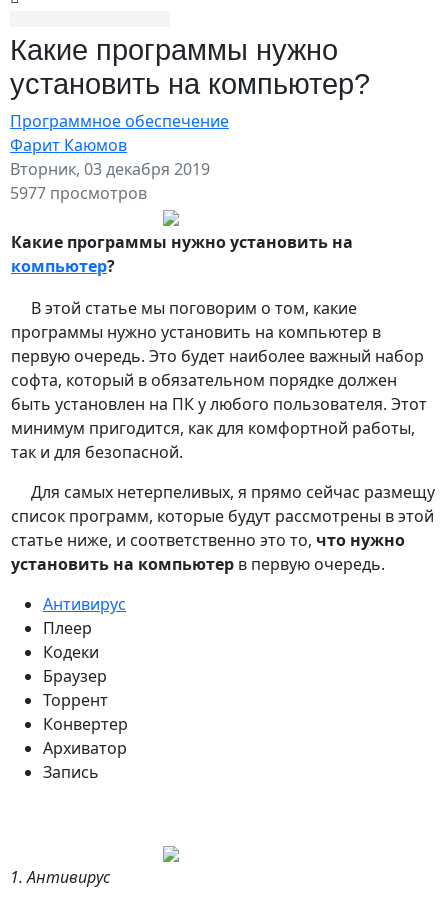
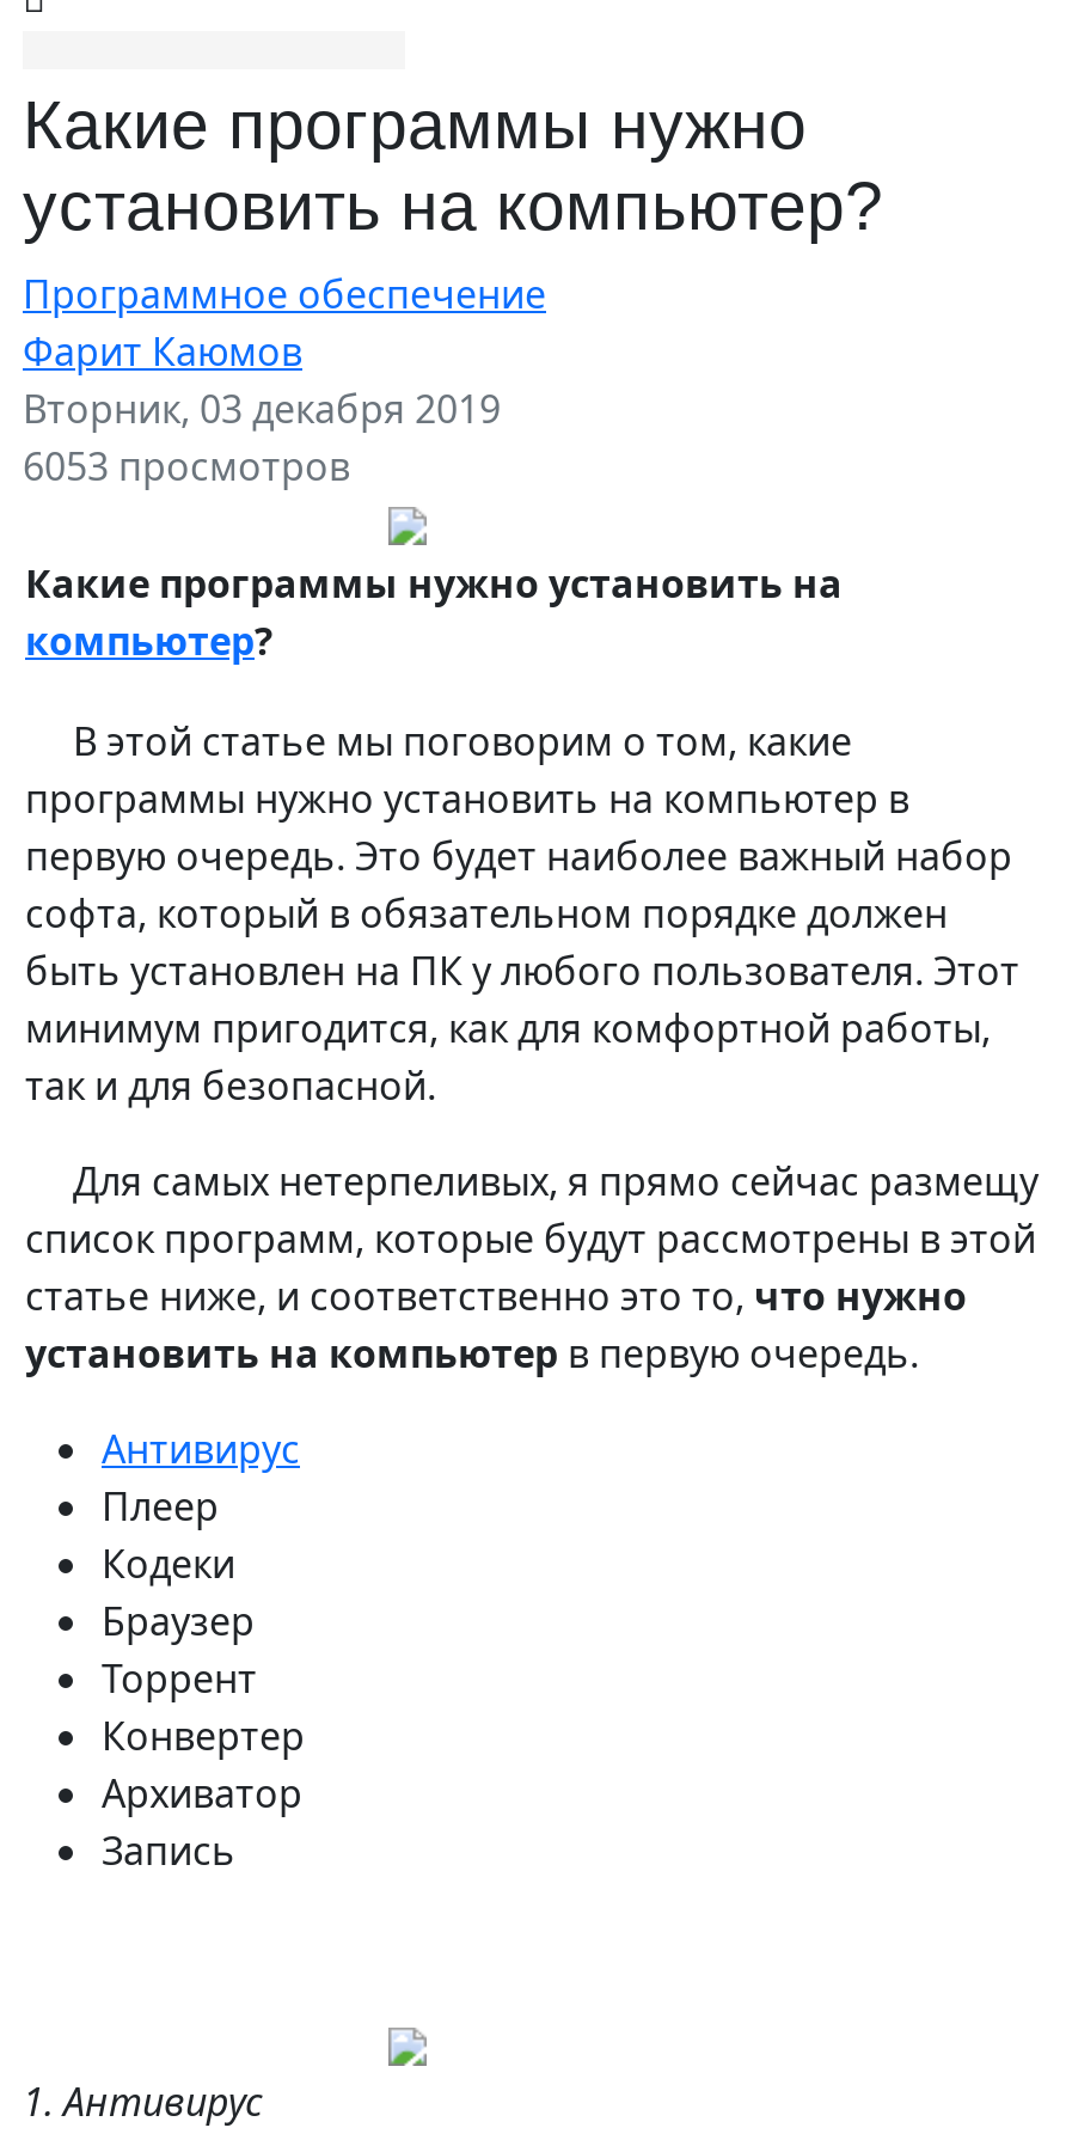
[10,182,147,204] 5977 просмотров -> [23,439,350,492] 6053 просмотров

